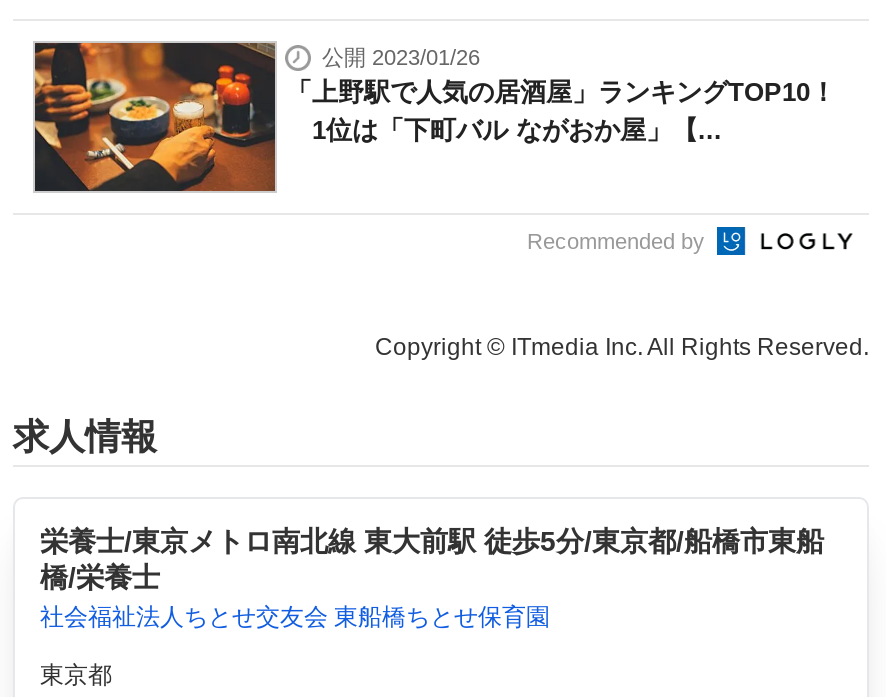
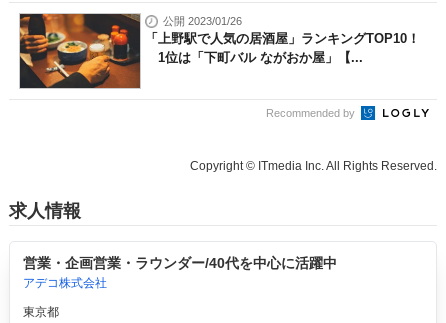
[40,526,824,632] 栄養士/東京メトロ南北線 東大前駅 徒歩5分/東京都/船橋市東船 | 橋/栄養士 | 社会福祉法人ちとせ交友会 東船橋ちとせ保育園 -> [22,255,336,290] 営業・企画営業・ラウンダー/40代を中心に活躍中 | アデコ株式会社

